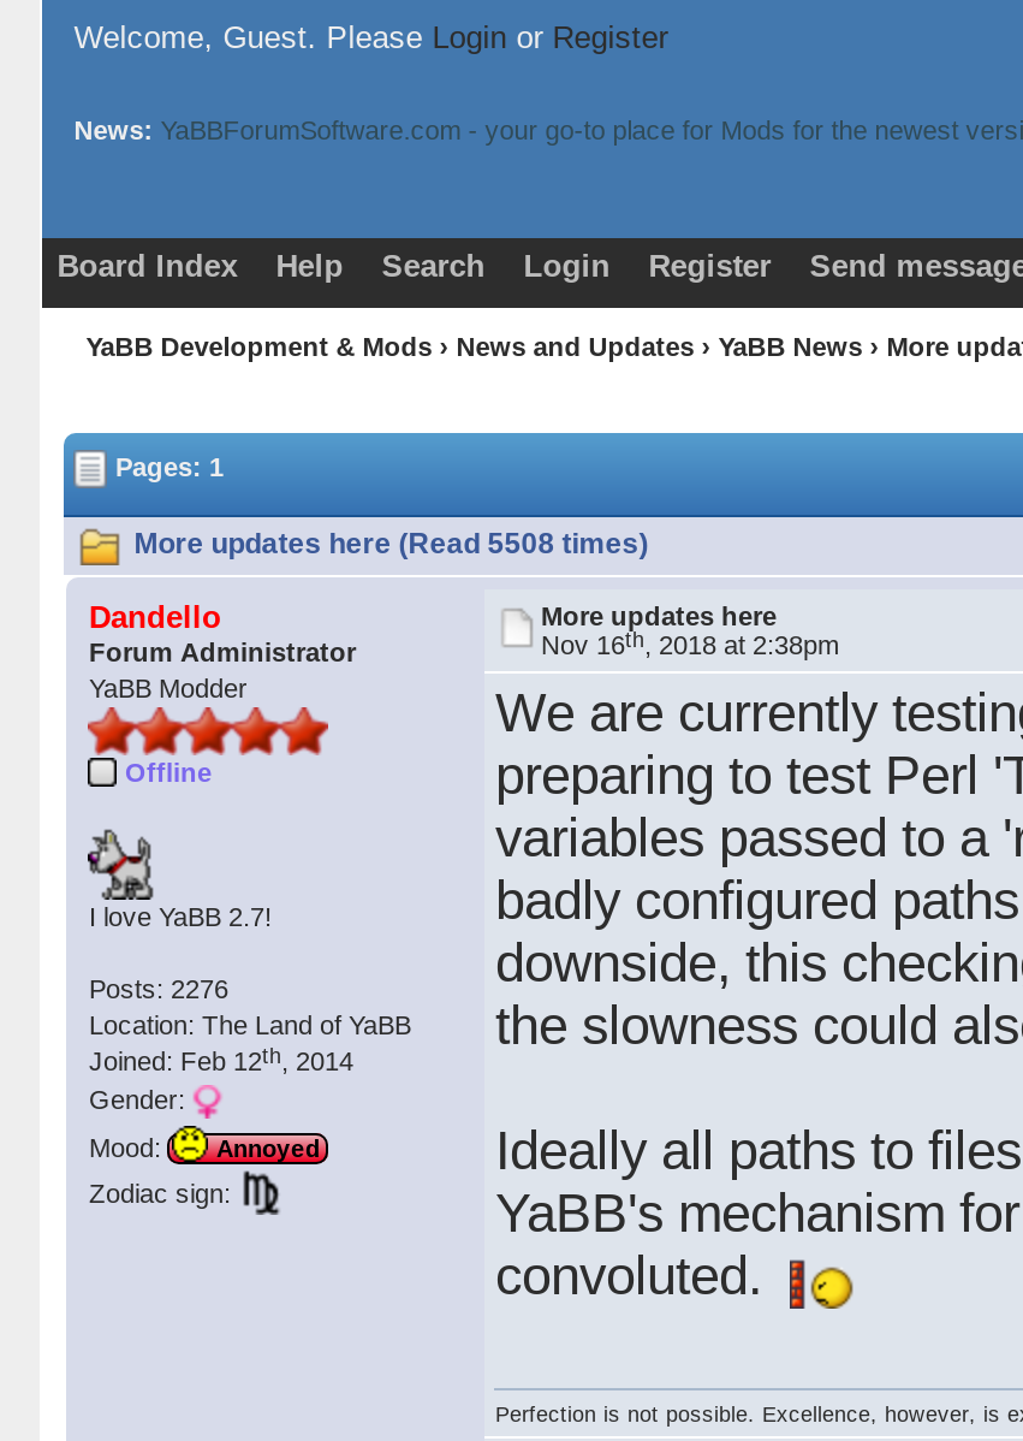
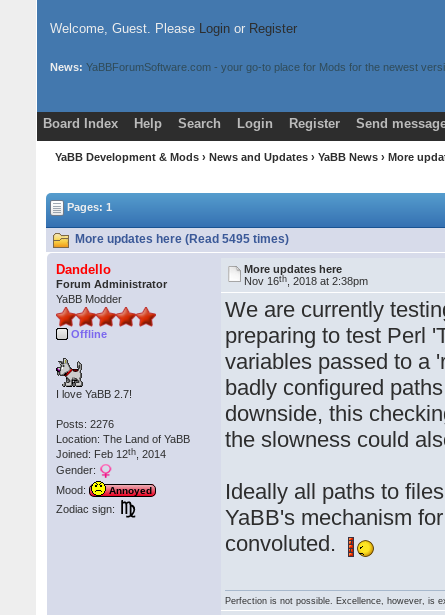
[127,528,648,561] More updates here (Read 5508 times) -> [72,232,289,246] More updates here (Read 5495 times)

